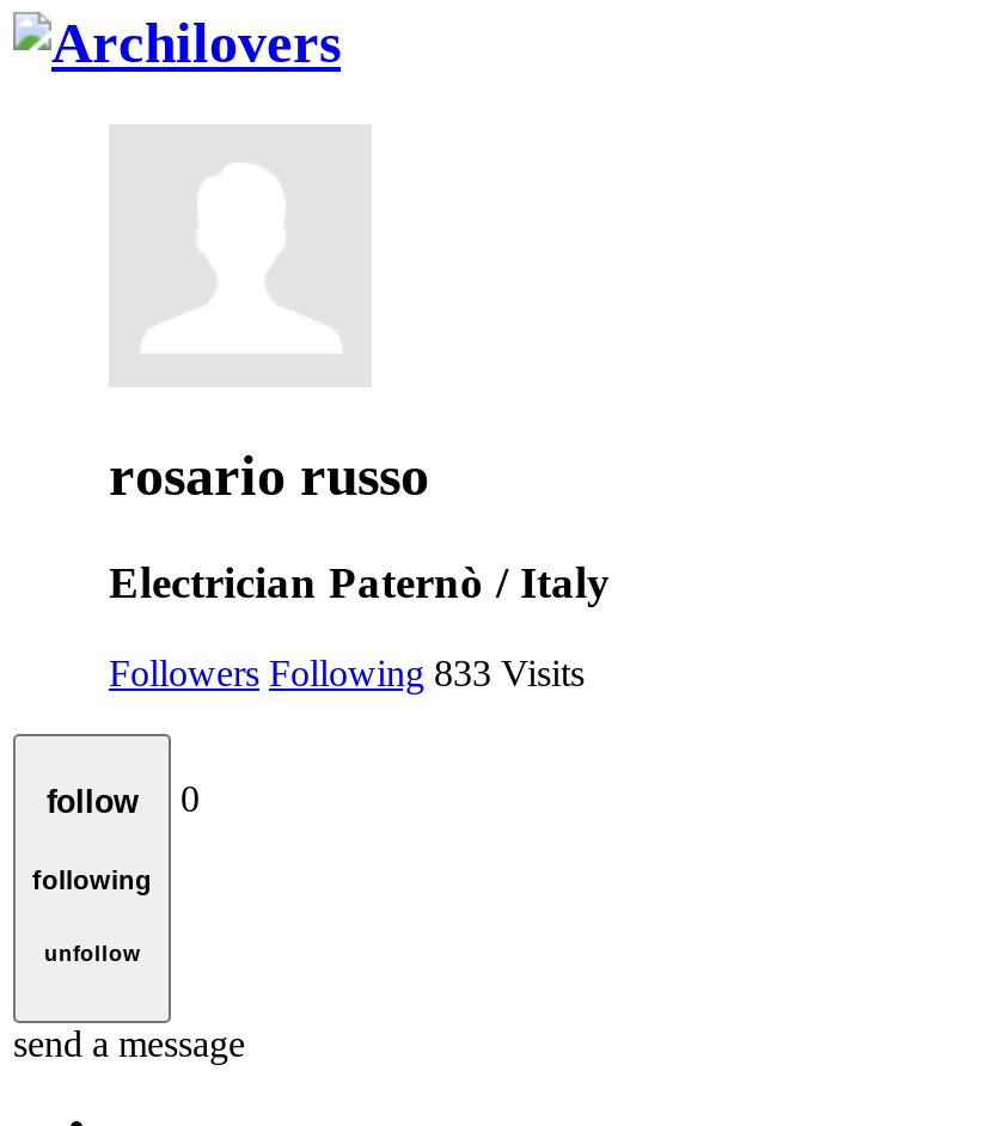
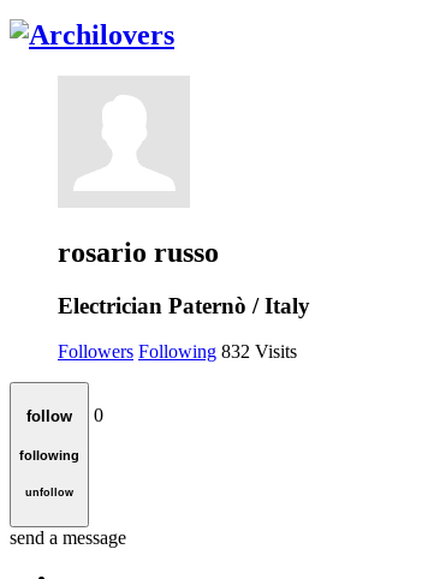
[109,653,585,694] Followers Following 833 Visits -> [58,342,297,362] Followers Following 832 Visits

